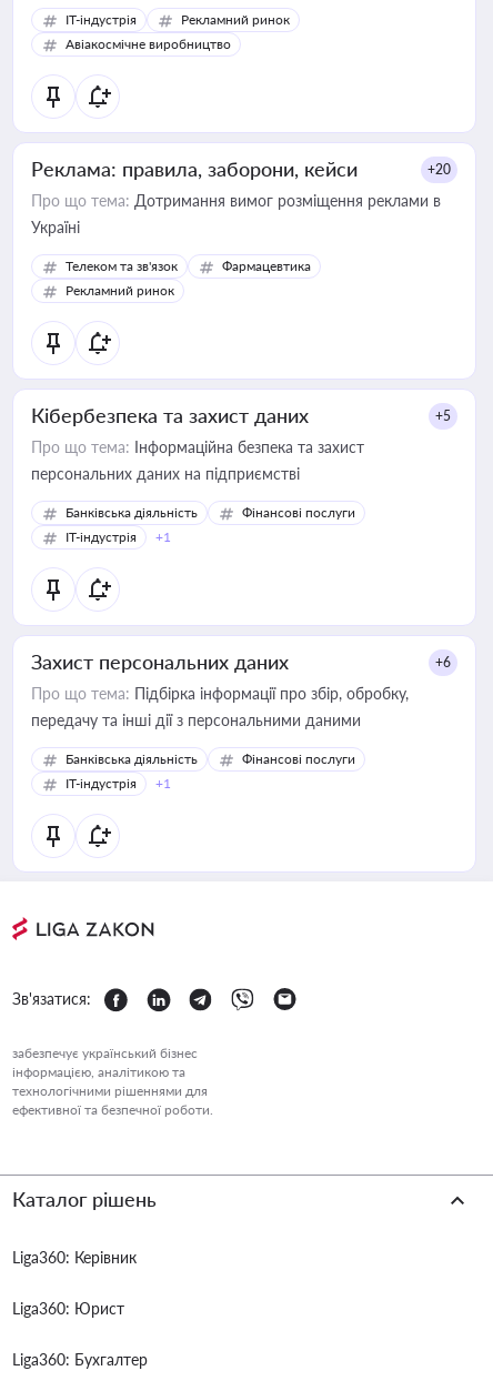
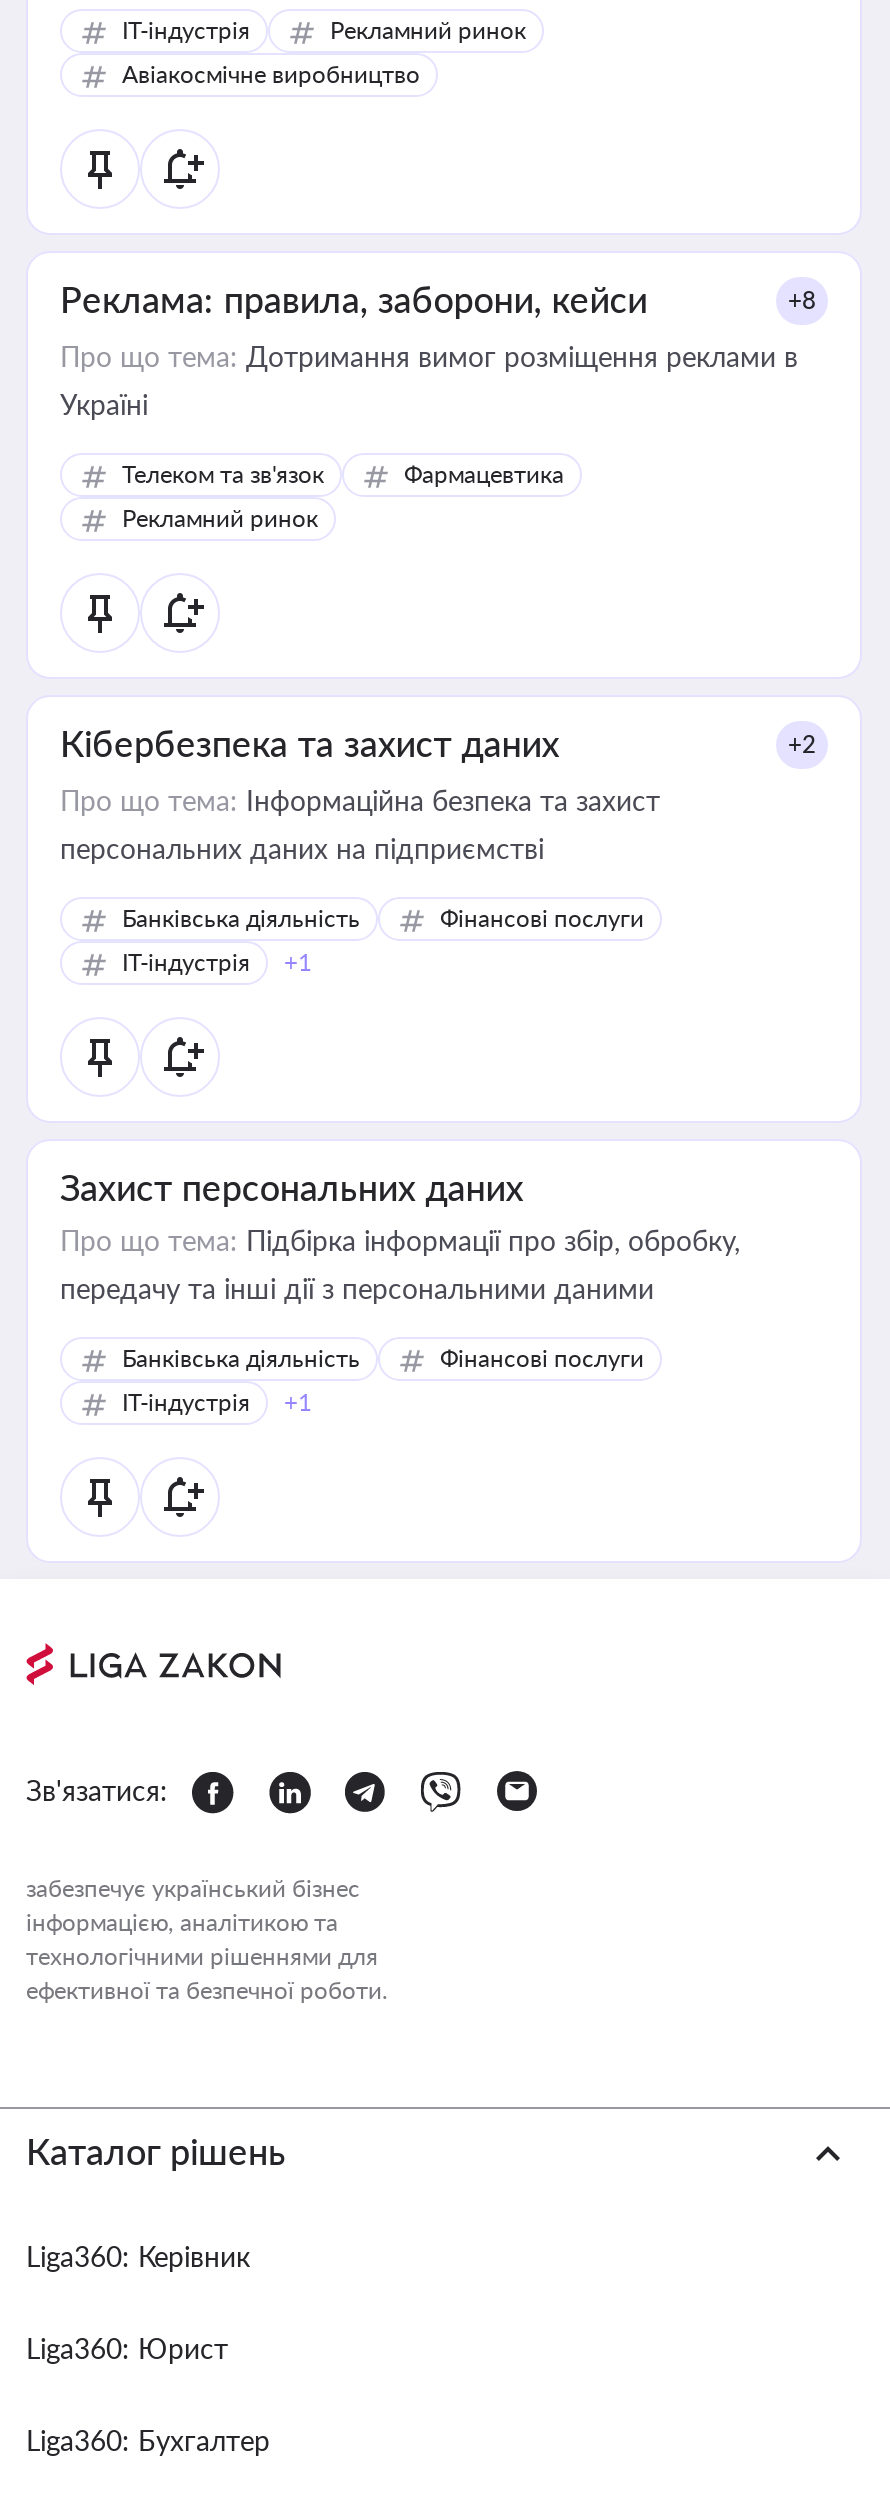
[427,161,451,178] +20 -> [788,285,816,315] +8
[435,407,451,424] +5 -> [788,729,816,759] +2
[435,654,451,671] +6 -> none

